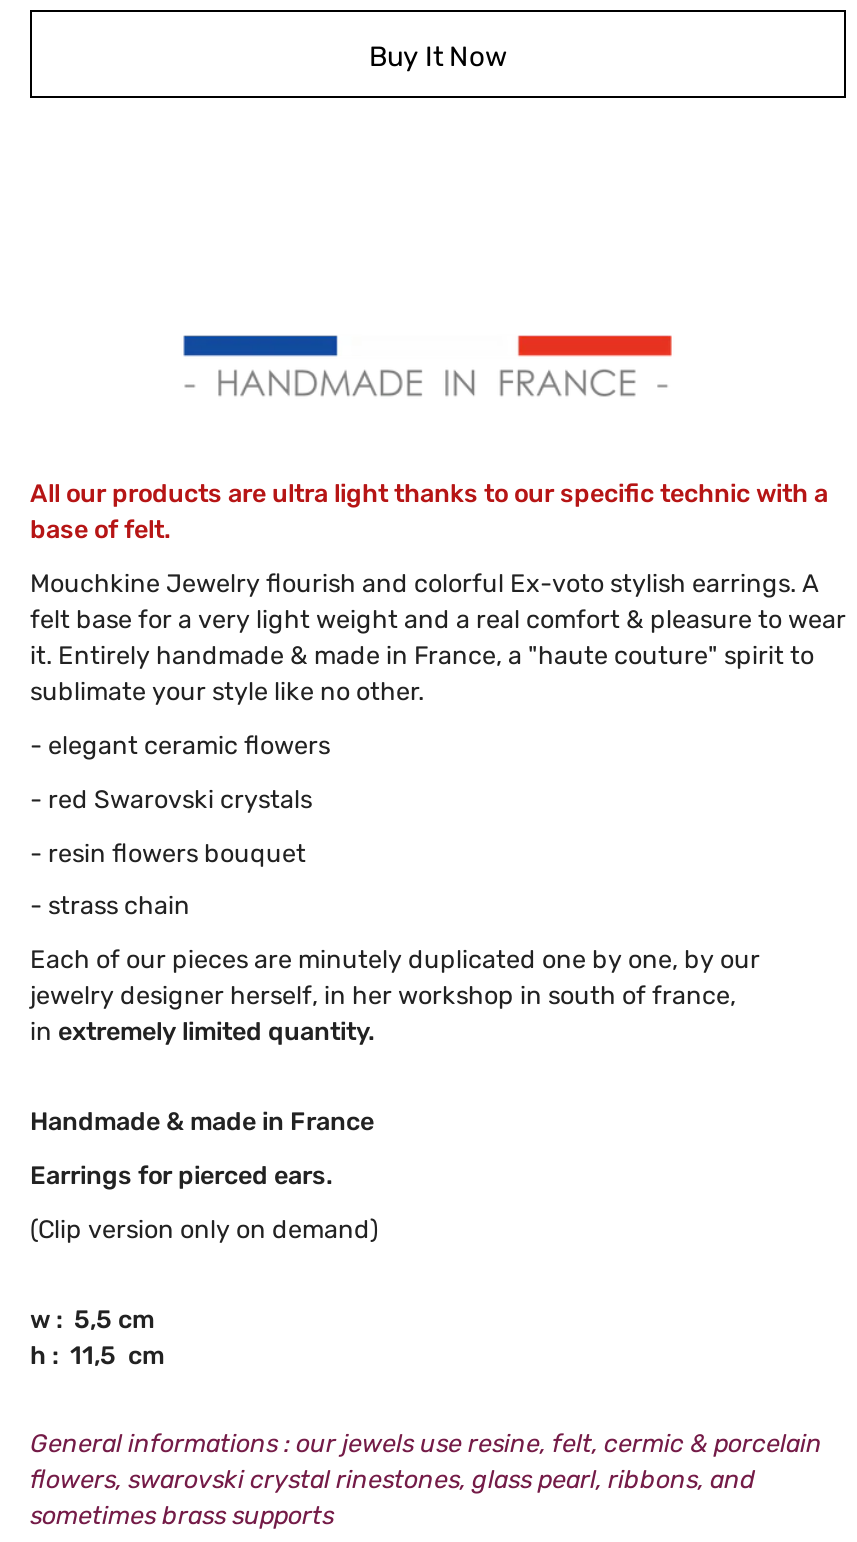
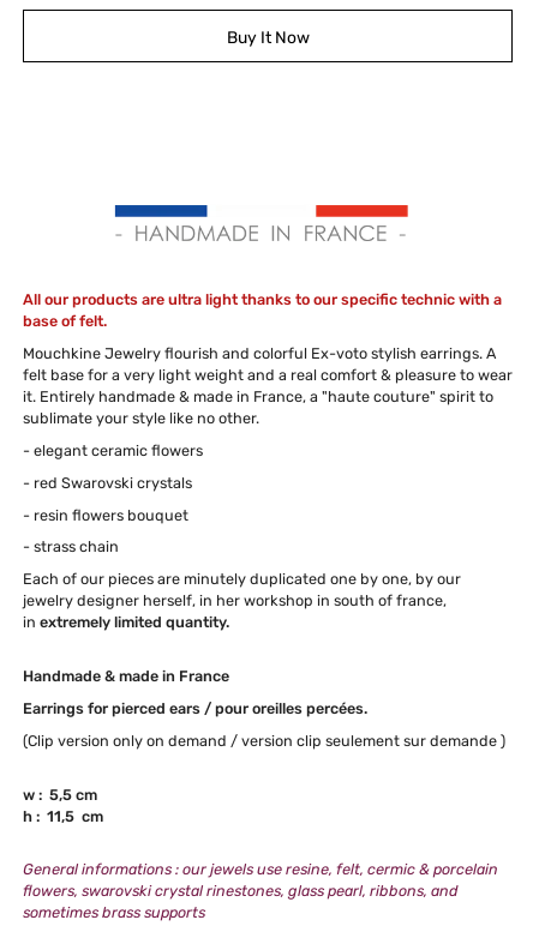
[30,1160,338,1190] Earrings for pierced ears. -> [23,699,371,717] Earrings for pierced ears / pour oreilles percées.
[30,1213,378,1243] (Clip version only on demand) -> [23,731,505,749] (Clip version only on demand / version clip seulement sur demande )

